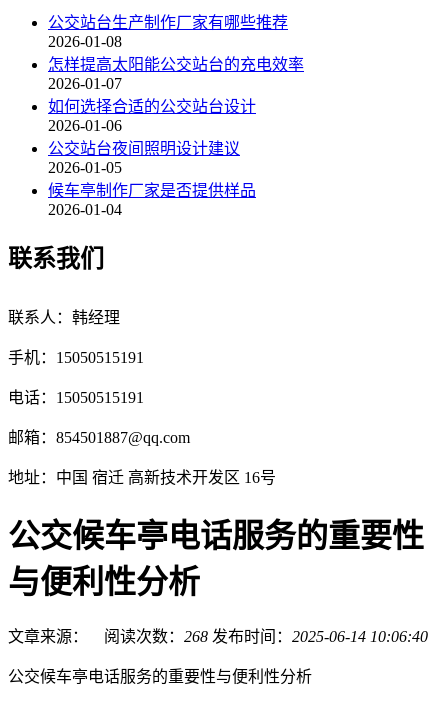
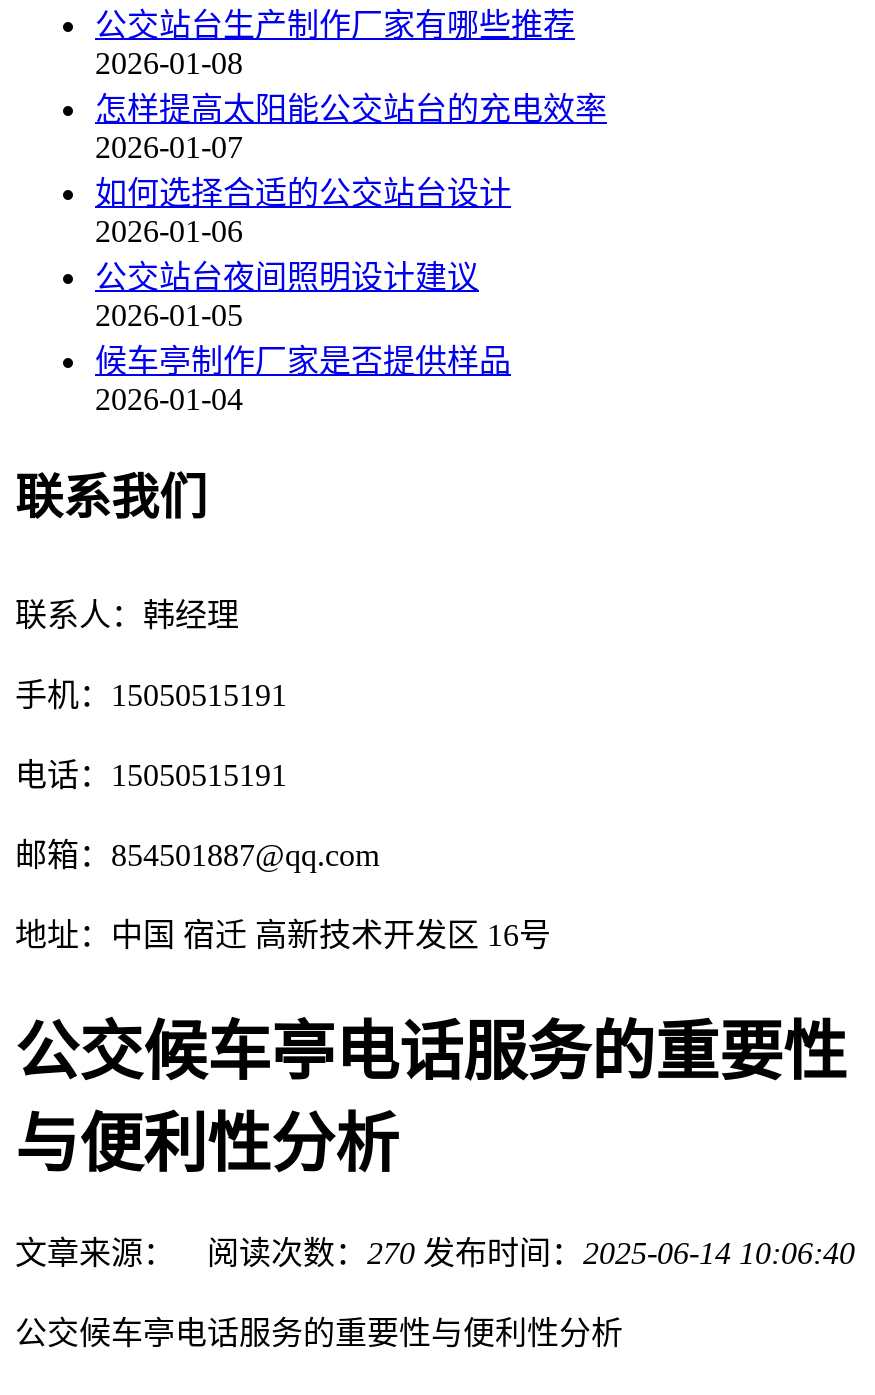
[8,628,428,645] 文章来源：阅读次数：268发布时间：2025-06-14 10:06:40 -> [15,1236,855,1270] 文章来源：阅读次数：270发布时间：2025-06-14 10:06:40

